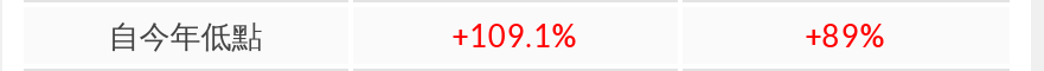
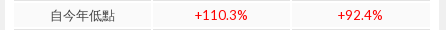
[452,17,578,54] +109.1% -> [195,7,248,23] +110.3%
[805,17,886,54] +89% -> [338,7,383,23] +92.4%

